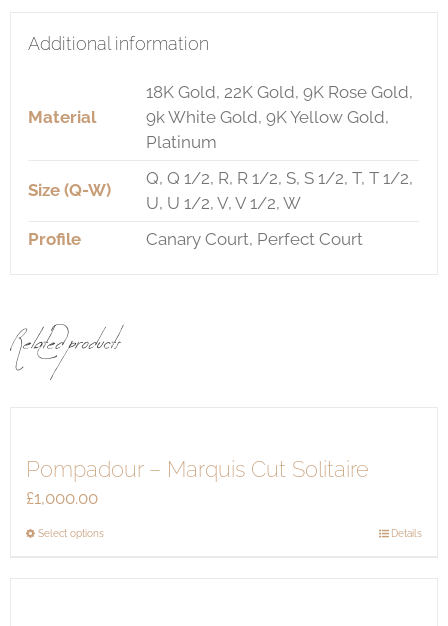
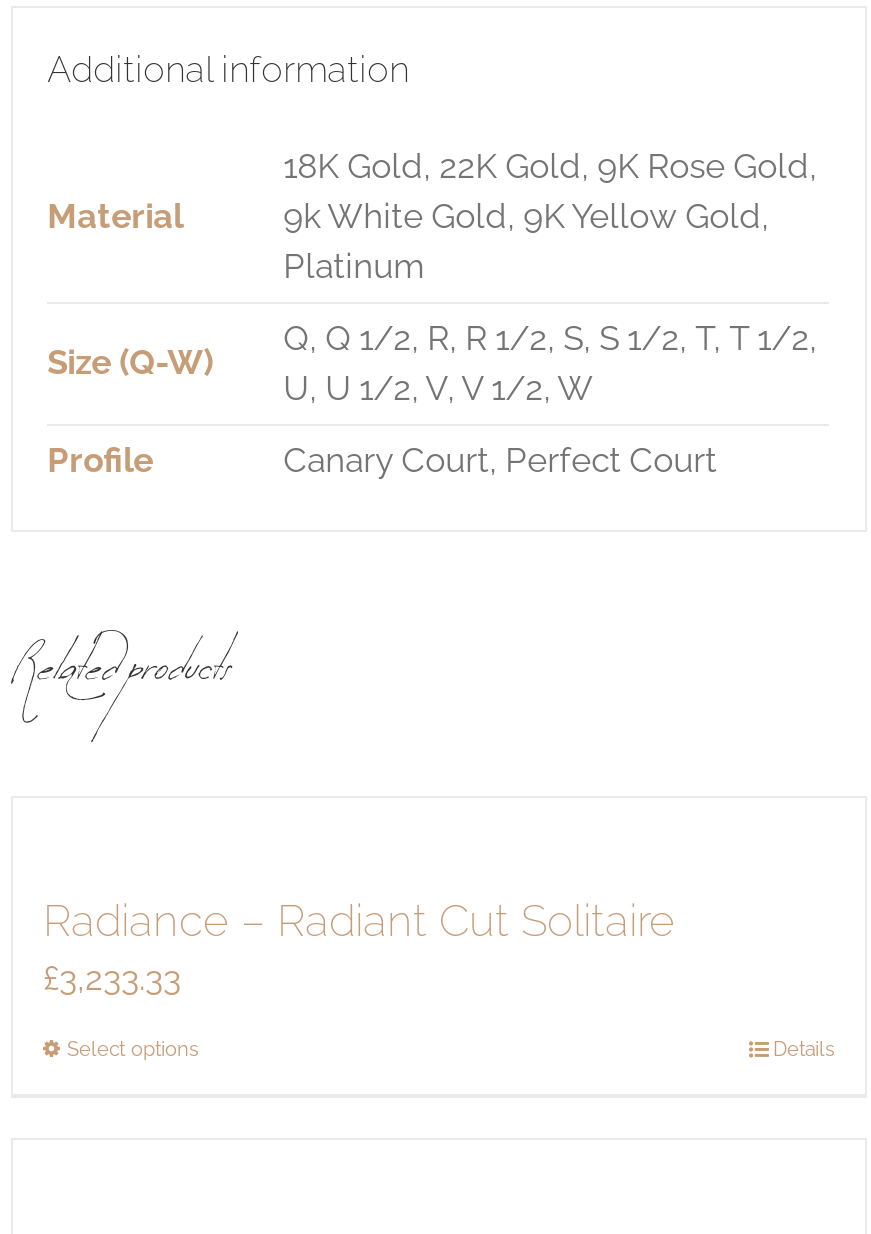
[26,456,369,482] Pompadour – Marquis Cut Solitaire -> [43,894,675,946] Radiance – Radiant Cut Solitaire
[26,488,98,508] £1,000.00 -> [43,958,181,998] £3,233.33

